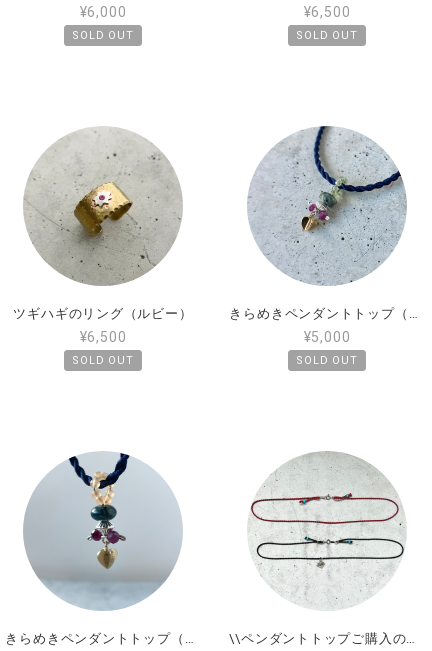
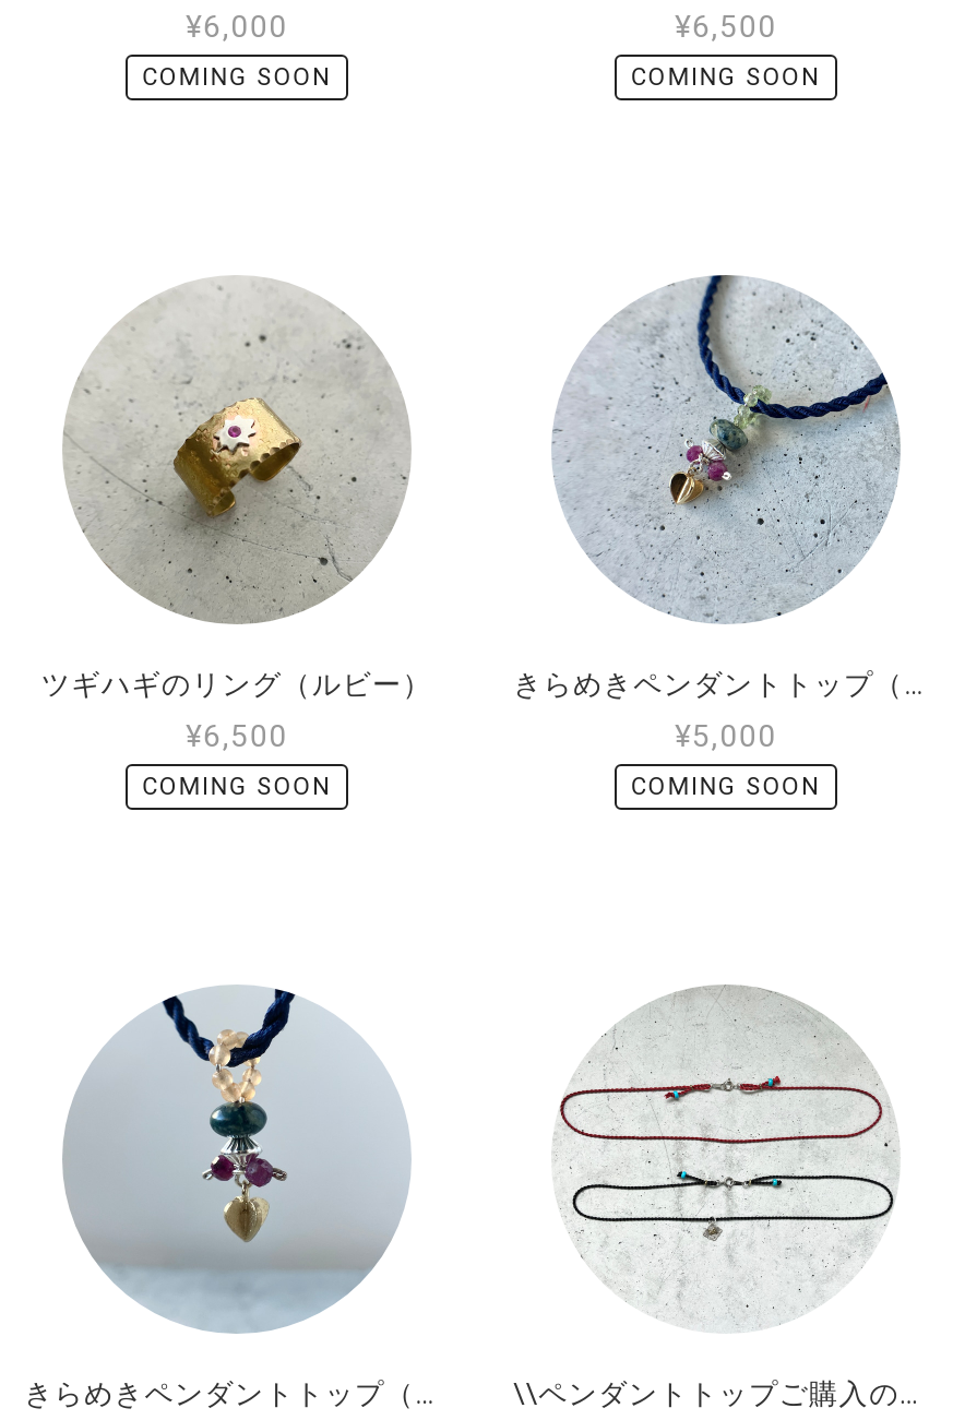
[72,29,134,42] SOLD OUT -> [142,63,331,92] COMING SOON
[296,29,358,42] SOLD OUT -> [631,63,820,92] COMING SOON
[72,354,134,367] SOLD OUT -> [142,773,331,801] COMING SOON
[296,354,358,367] SOLD OUT -> [631,773,820,801] COMING SOON

